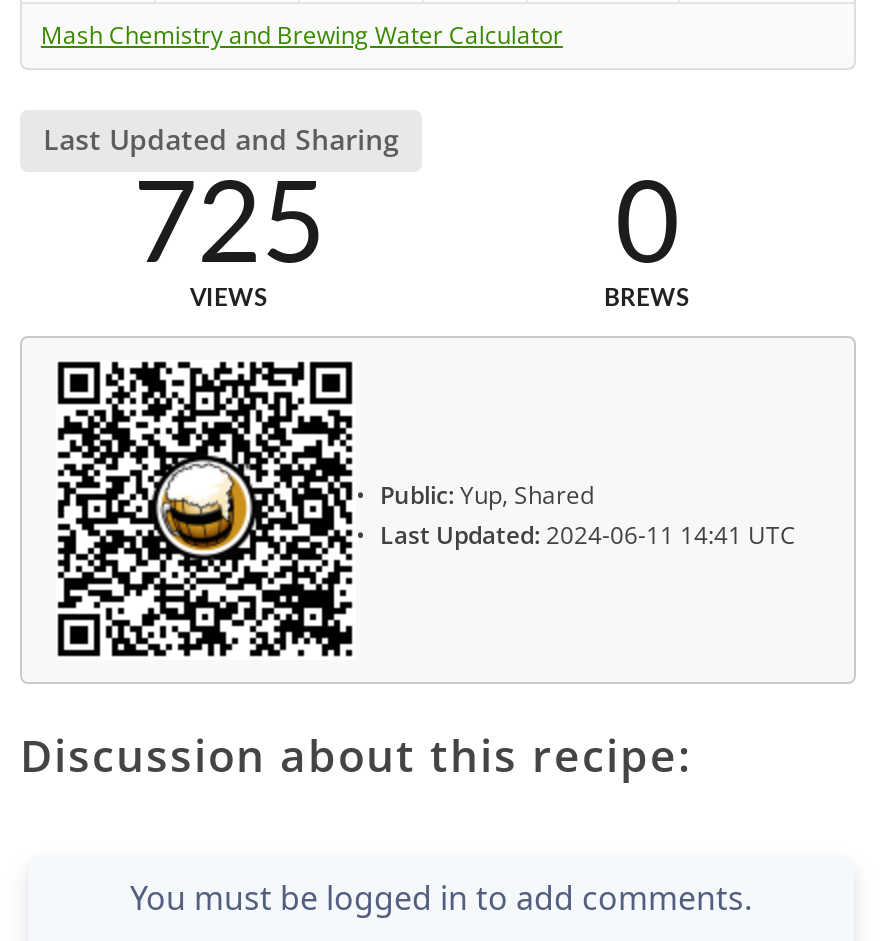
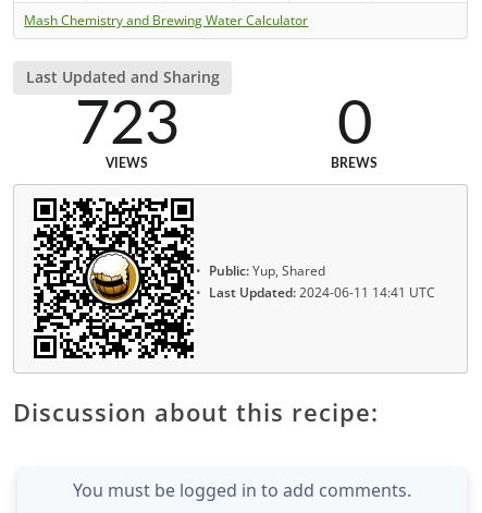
[133,171,325,283] 725 -> [75,94,179,155] 723

